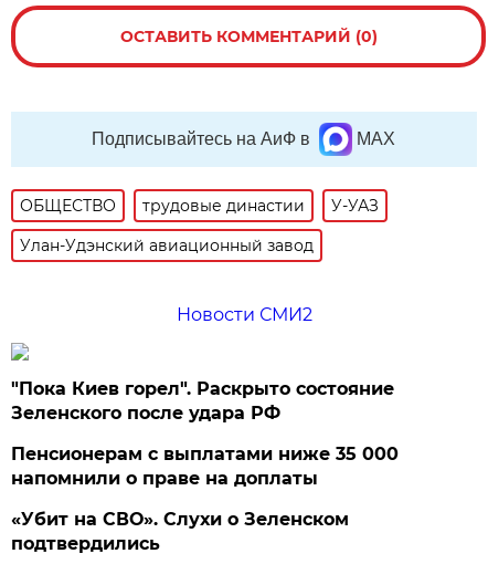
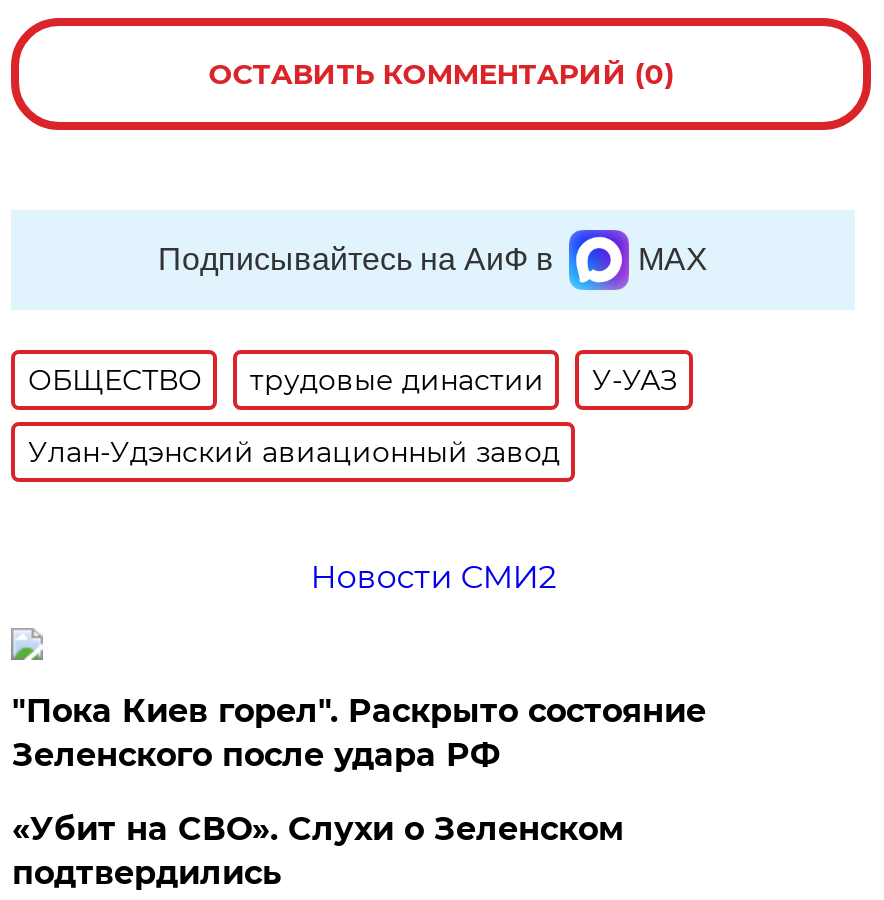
[11,443,399,489] Пенсионерам с выплатами ниже 35 000 | напомнили о праве на доплаты -> none

